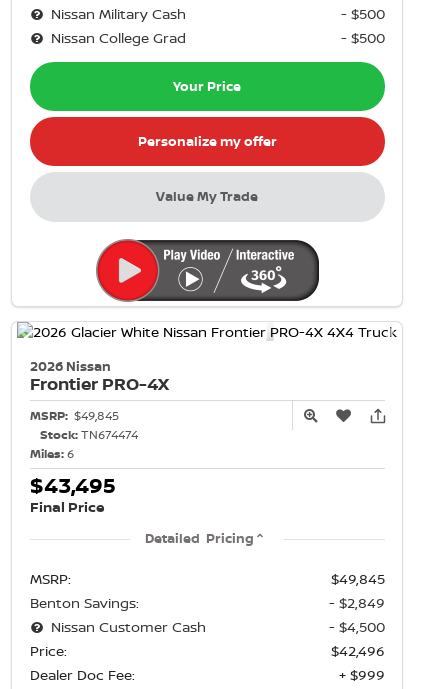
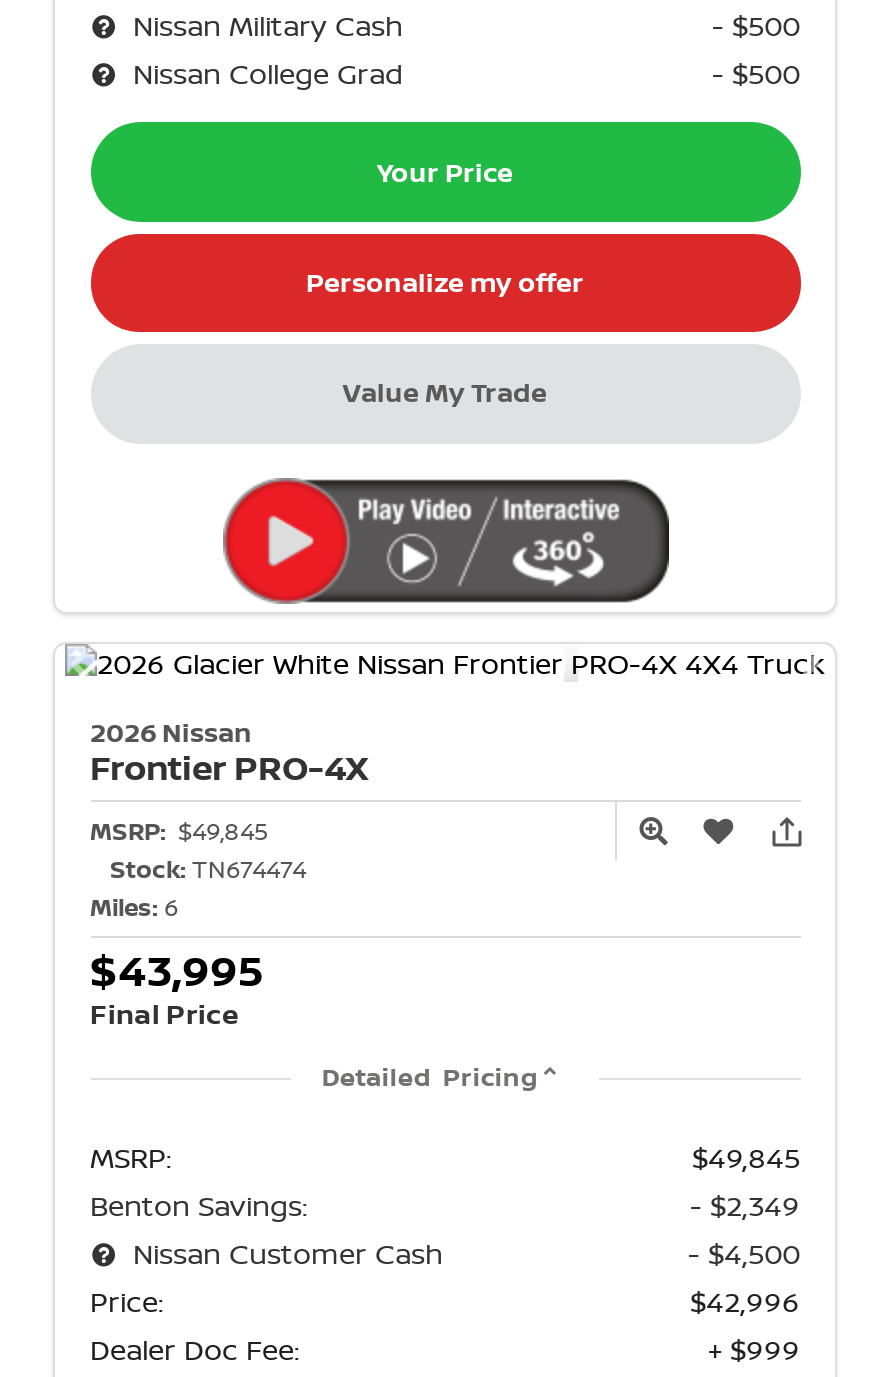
[29,471,115,500] $43,495 -> [90,941,264,999] $43,995
[328,593,384,612] - $2,849 -> [690,1185,800,1223] - $2,349
[330,641,384,660] $42,496 -> [690,1281,800,1319] $42,996

